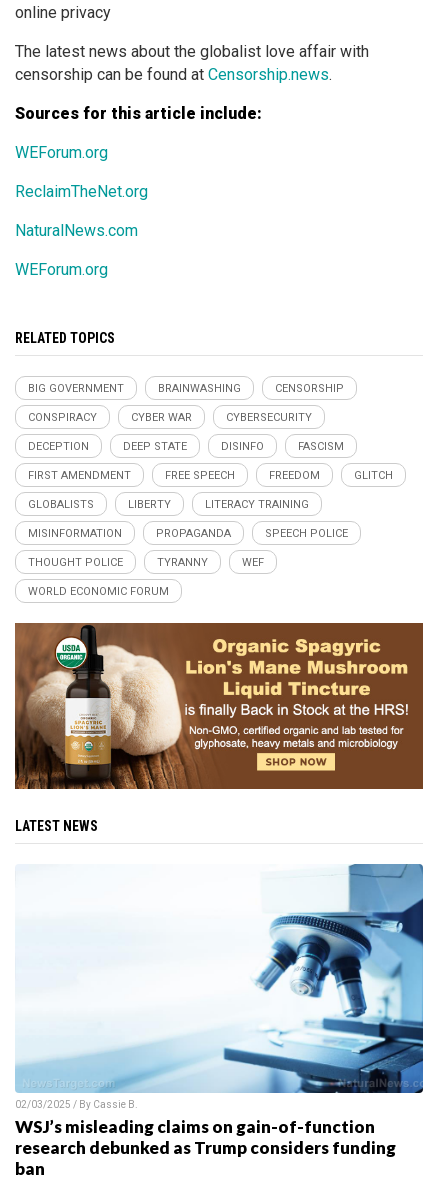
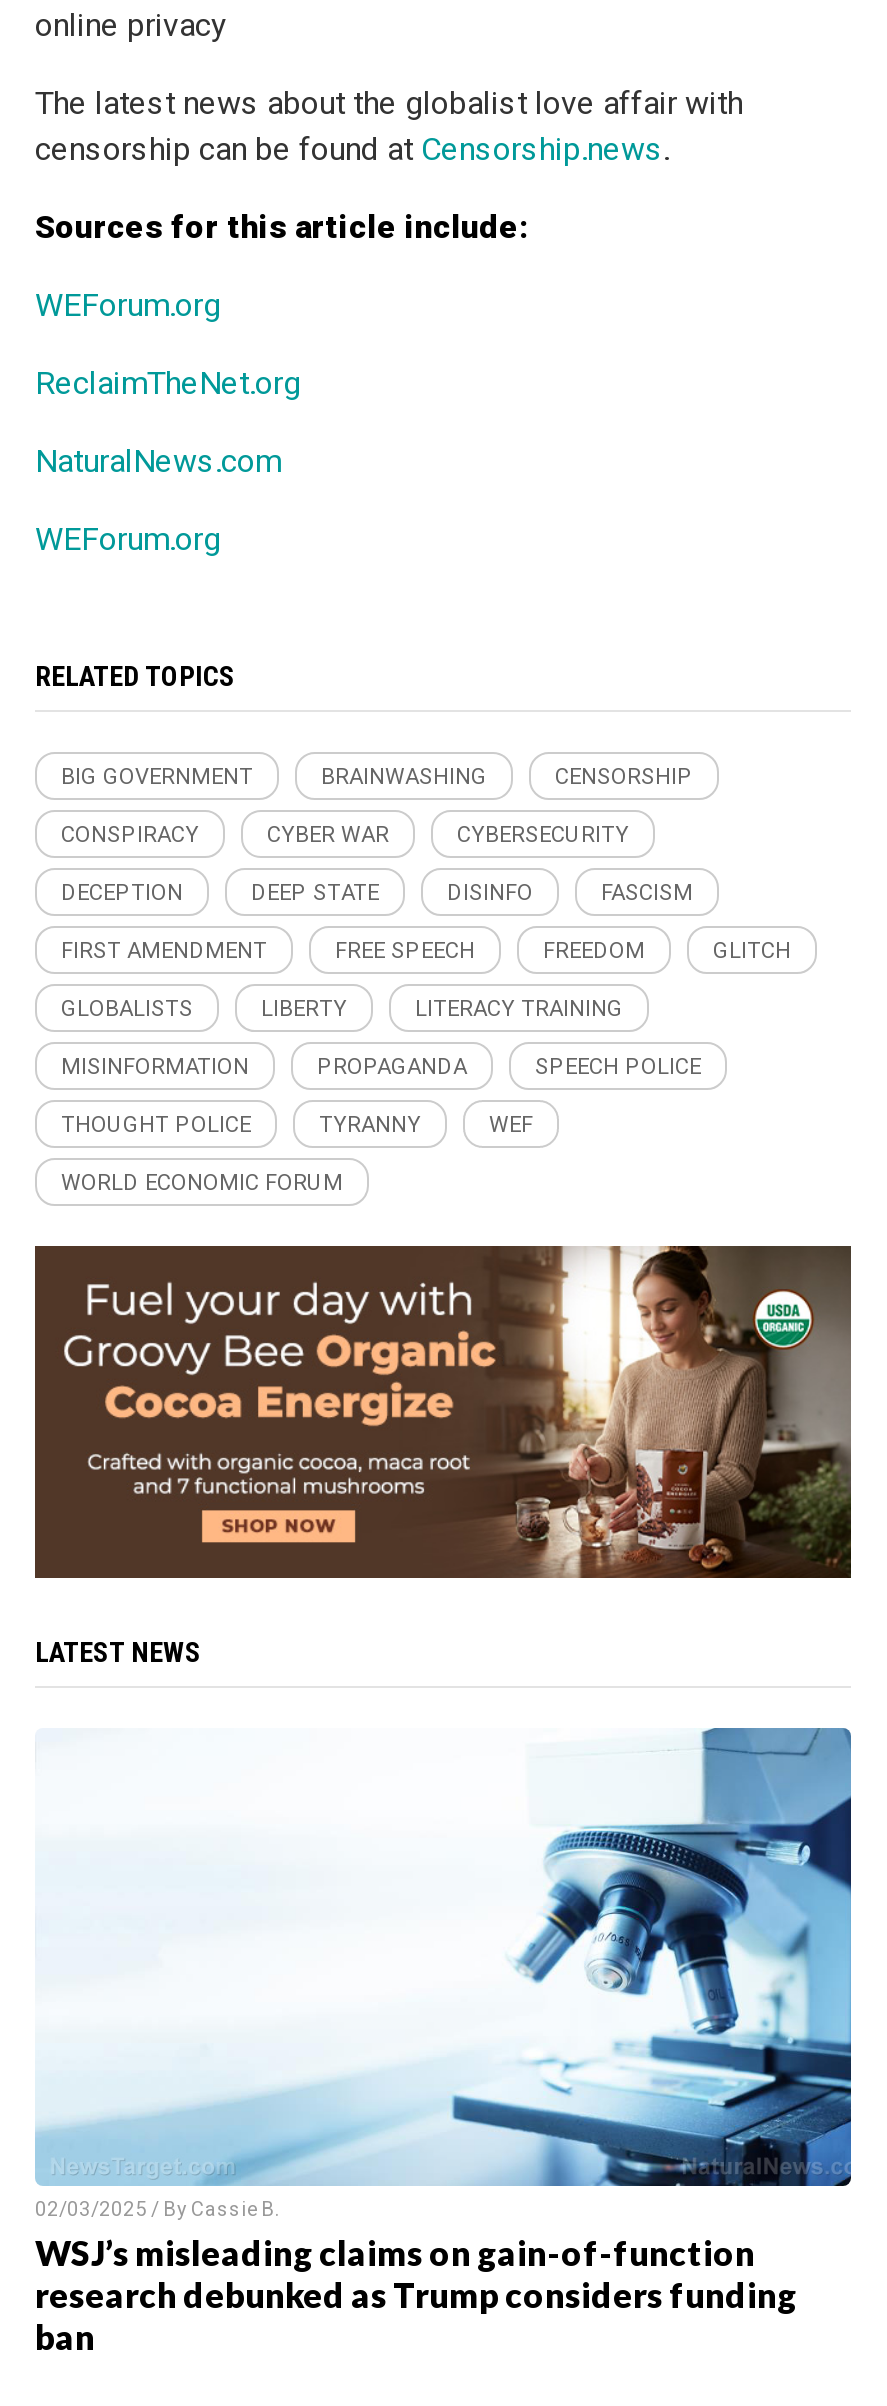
[15,622,423,789] [image] -> [35,1244,851,1578] [image]

